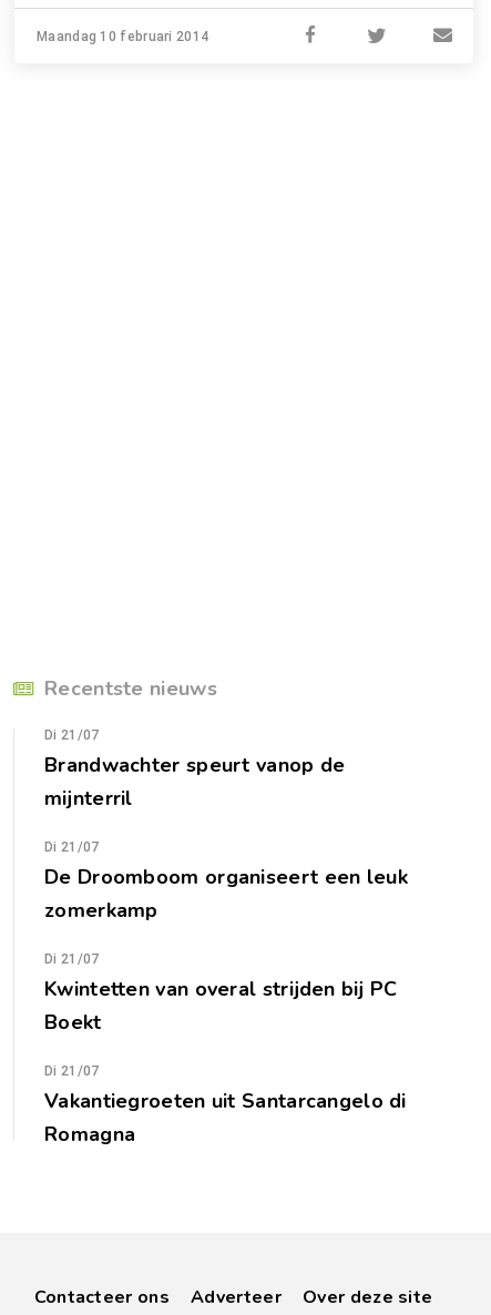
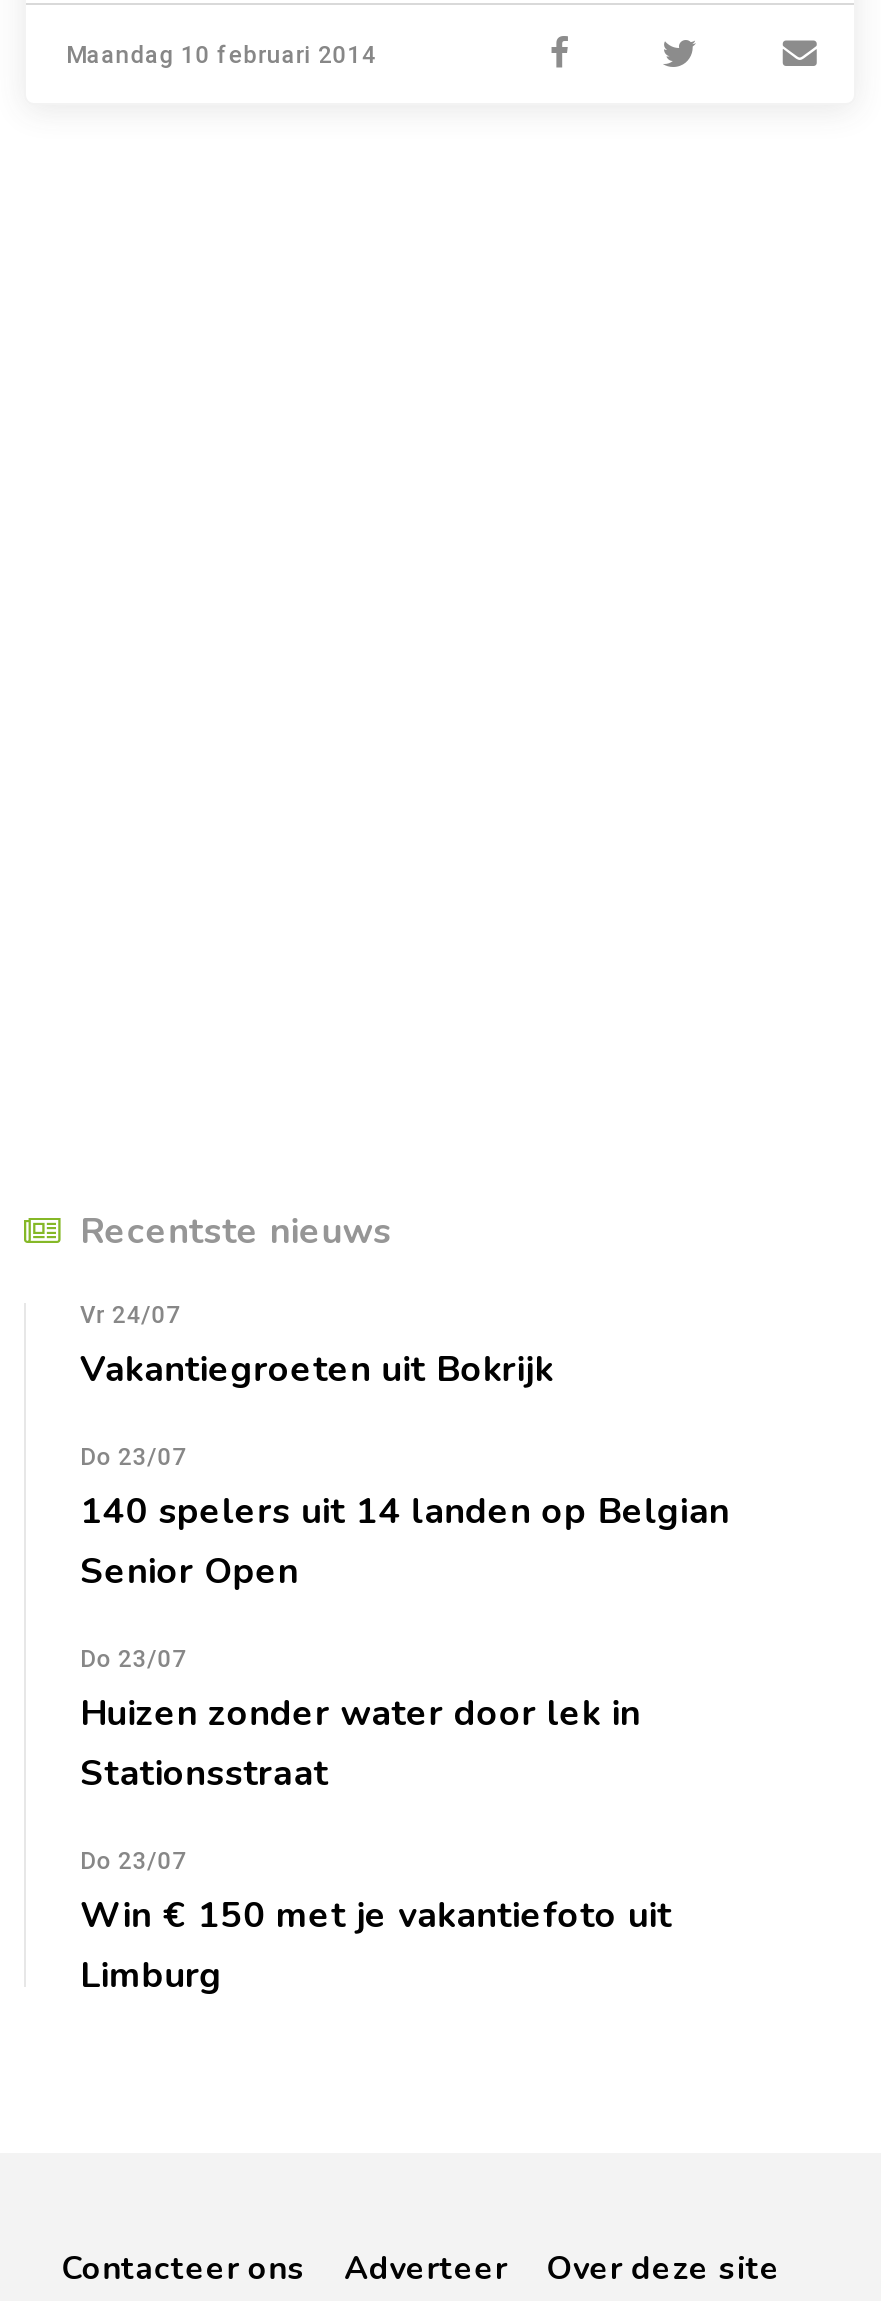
[44,727,345,812] Di 21/07 | Brandwachter speurt vanop de | mijnterril -> [80,1301,554,1393] Vr 24/07 | Vakantiegroeten uit Bokrijk
[44,839,408,924] Di 21/07 | De Droomboom organiseert een leuk | zomerkamp -> [80,1443,730,1595] Do 23/07 | 140 spelers uit 14 landen op Belgian | Senior Open
[44,951,397,1036] Di 21/07 | Kwintetten van overal strijden bij PC | Boekt -> [80,1645,641,1797] Do 23/07 | Huizen zonder water door lek in | Stationsstraat
[44,1063,407,1148] Di 21/07 | Vakantiegroeten uit Santarcangelo di | Romagna -> [80,1847,672,1999] Do 23/07 | Win € 150 met je vakantiefoto uit | Limburg

